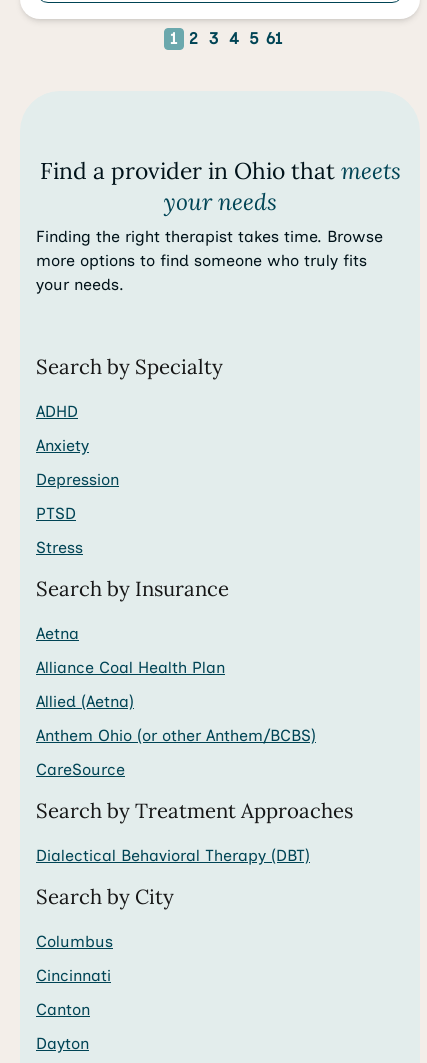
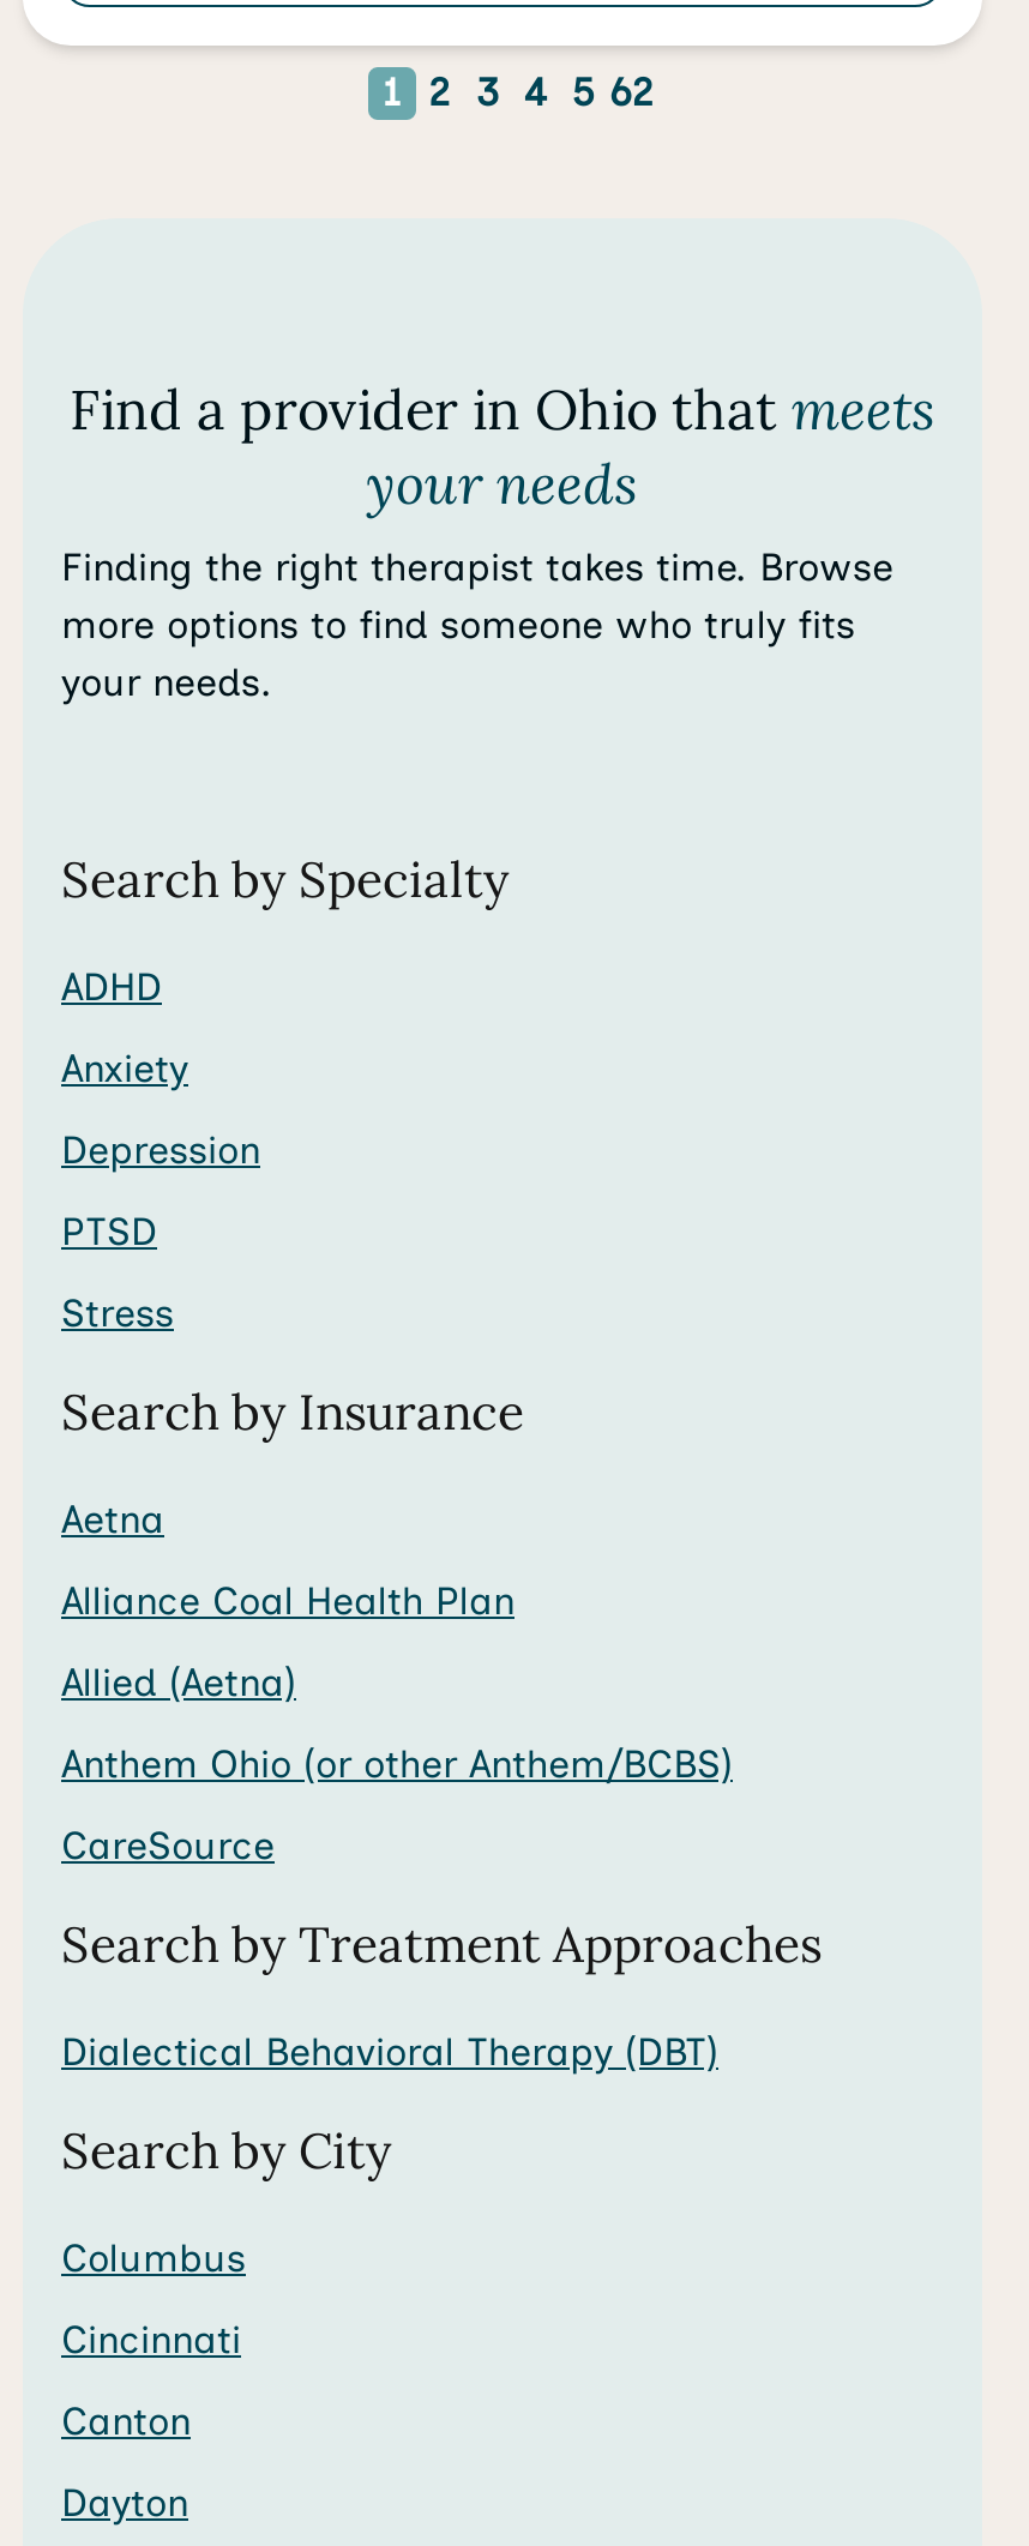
[170,29,282,48] 1 2 3 4 5 61 -> [383,70,654,115] 1 2 3 4 5 62

